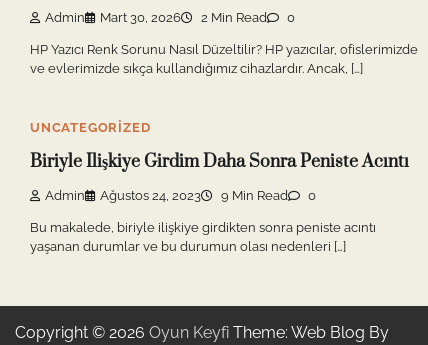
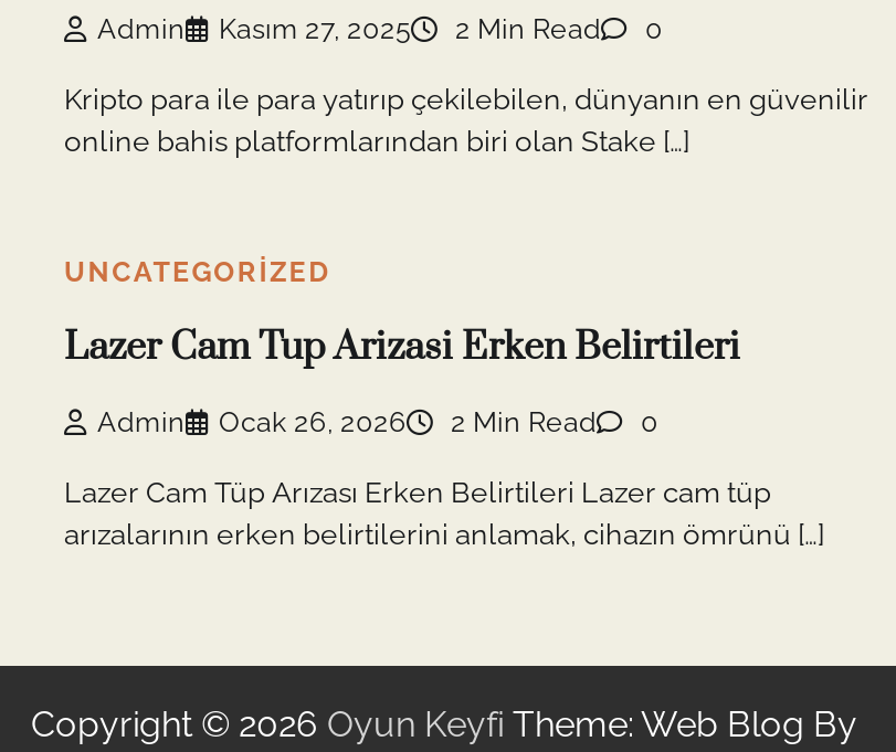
[100,10,181,25] Mart 30, 2026 -> [219,11,411,45] Kasım 27, 2025
[30,42,418,76] HP Yazıcı Renk Sorunu Nasıl Düzeltilir? HP yazıcılar, ofislerimizde | ve evlerimizde sıkça kullandığımız cihazlardır. Ancak, […] -> [64,82,868,157] Kripto para ile para yatırıp çekilebilen, dünyanın en güvenilir | online bahis platformlarından biri olan Stake […]
[30,151,409,173] Biriyle Ilişkiye Girdim Daha Sonra Peniste Acıntı -> [64,323,740,372] Lazer Cam Tup Arizasi Erken Belirtileri
[100,188,288,203] Ağustos 24, 2023 | 9 Min Read -> [219,406,597,439] Ocak 26, 2026 | 2 Min Read
[30,220,376,254] Bu makalede, biriyle ilişkiye girdikten sonra peniste acıntı | yaşanan durumlar ve bu durumun olası nedenleri […] -> [64,476,824,551] Lazer Cam Tüp Arızası Erken Belirtileri Lazer cam tüp | arızalarının erken belirtilerini anlamak, cihazın ömrünü […]

